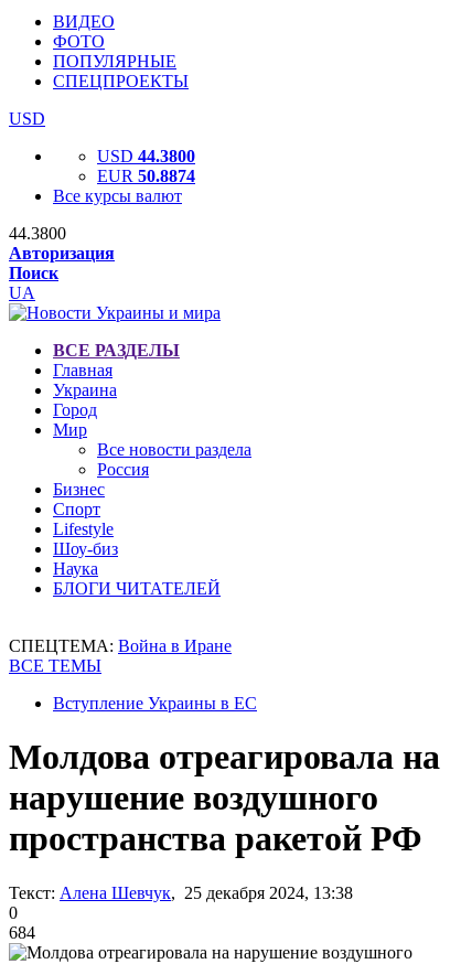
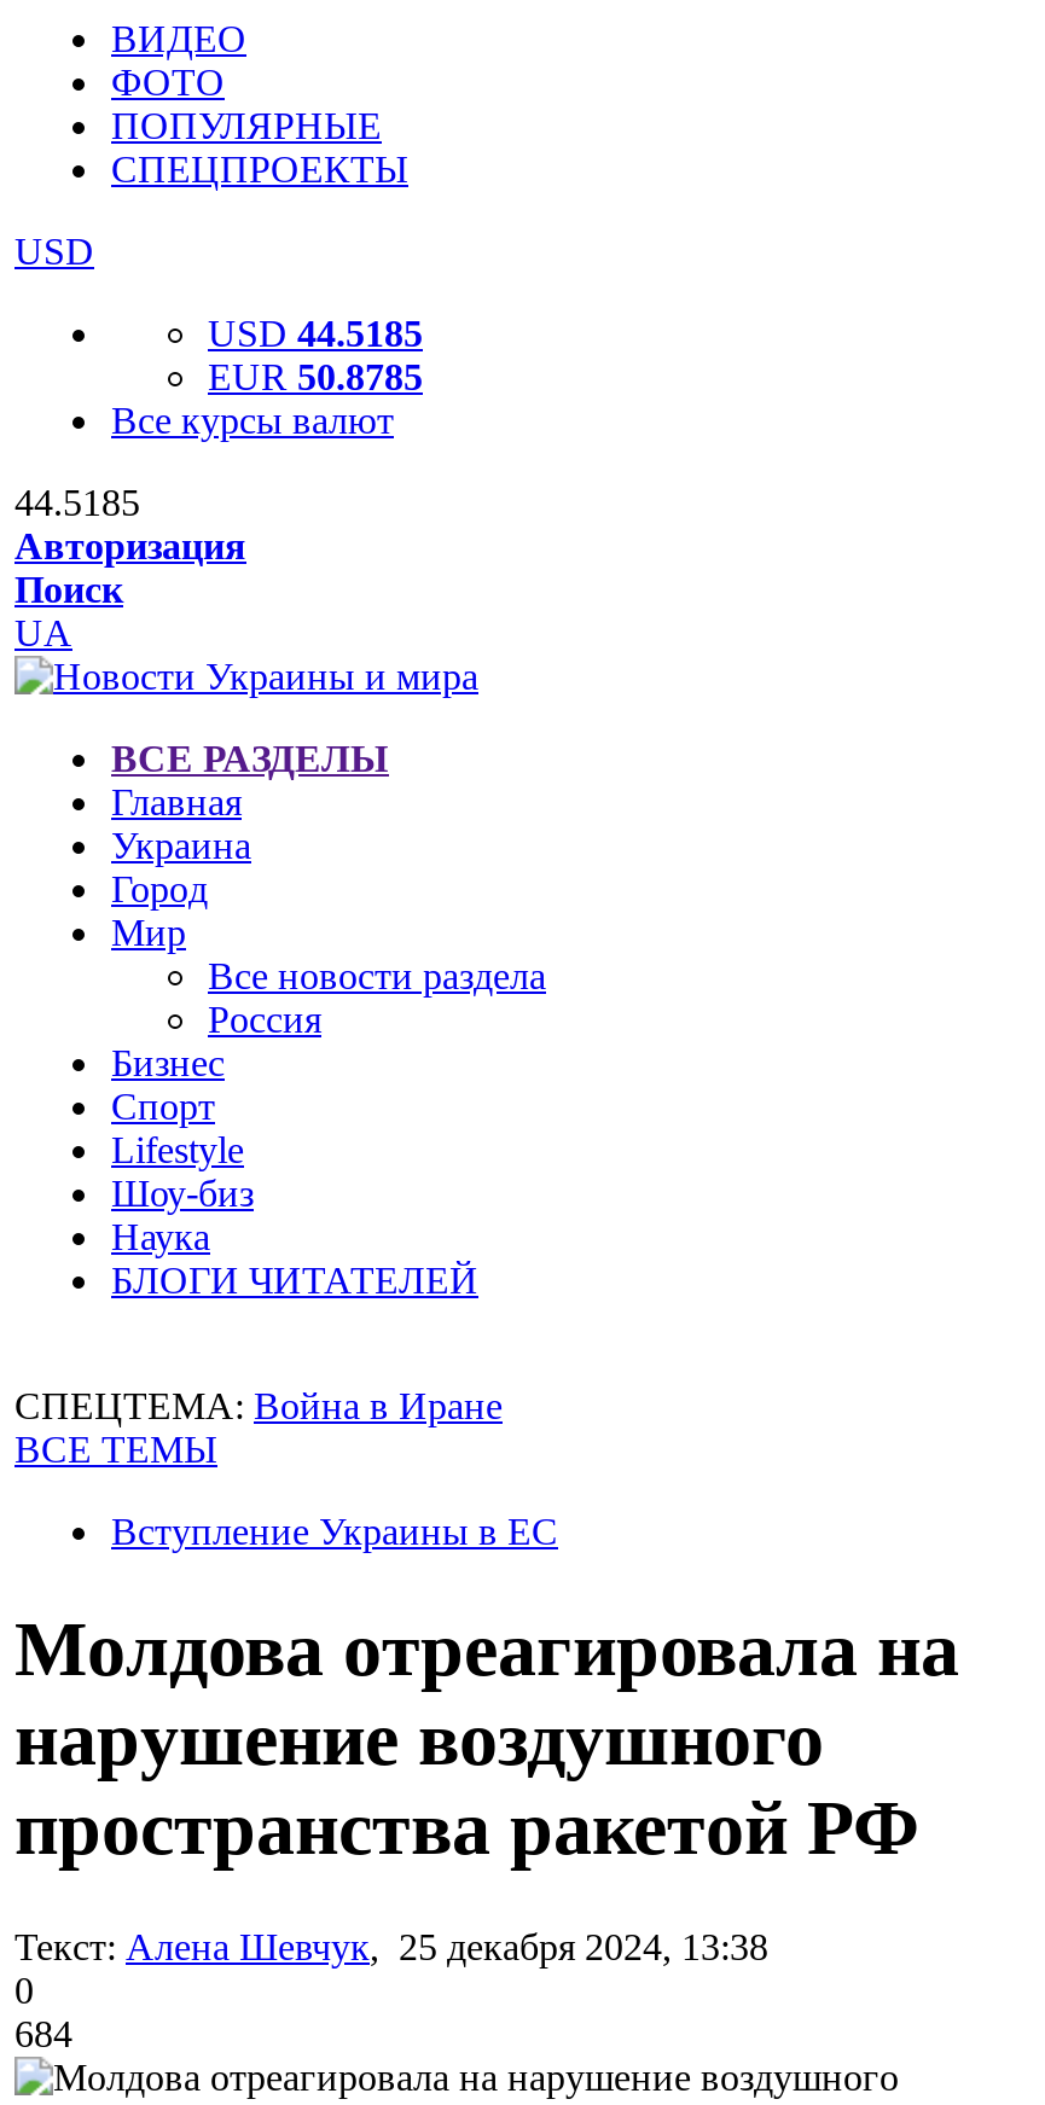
[97,147,195,165] USD 44.3800 -> [208,313,423,354] USD 44.5185
[97,167,195,185] EUR 50.8874 -> [208,356,423,397] EUR 50.8785
[9,224,66,243] 44.3800 -> [14,482,140,523] 44.5185

